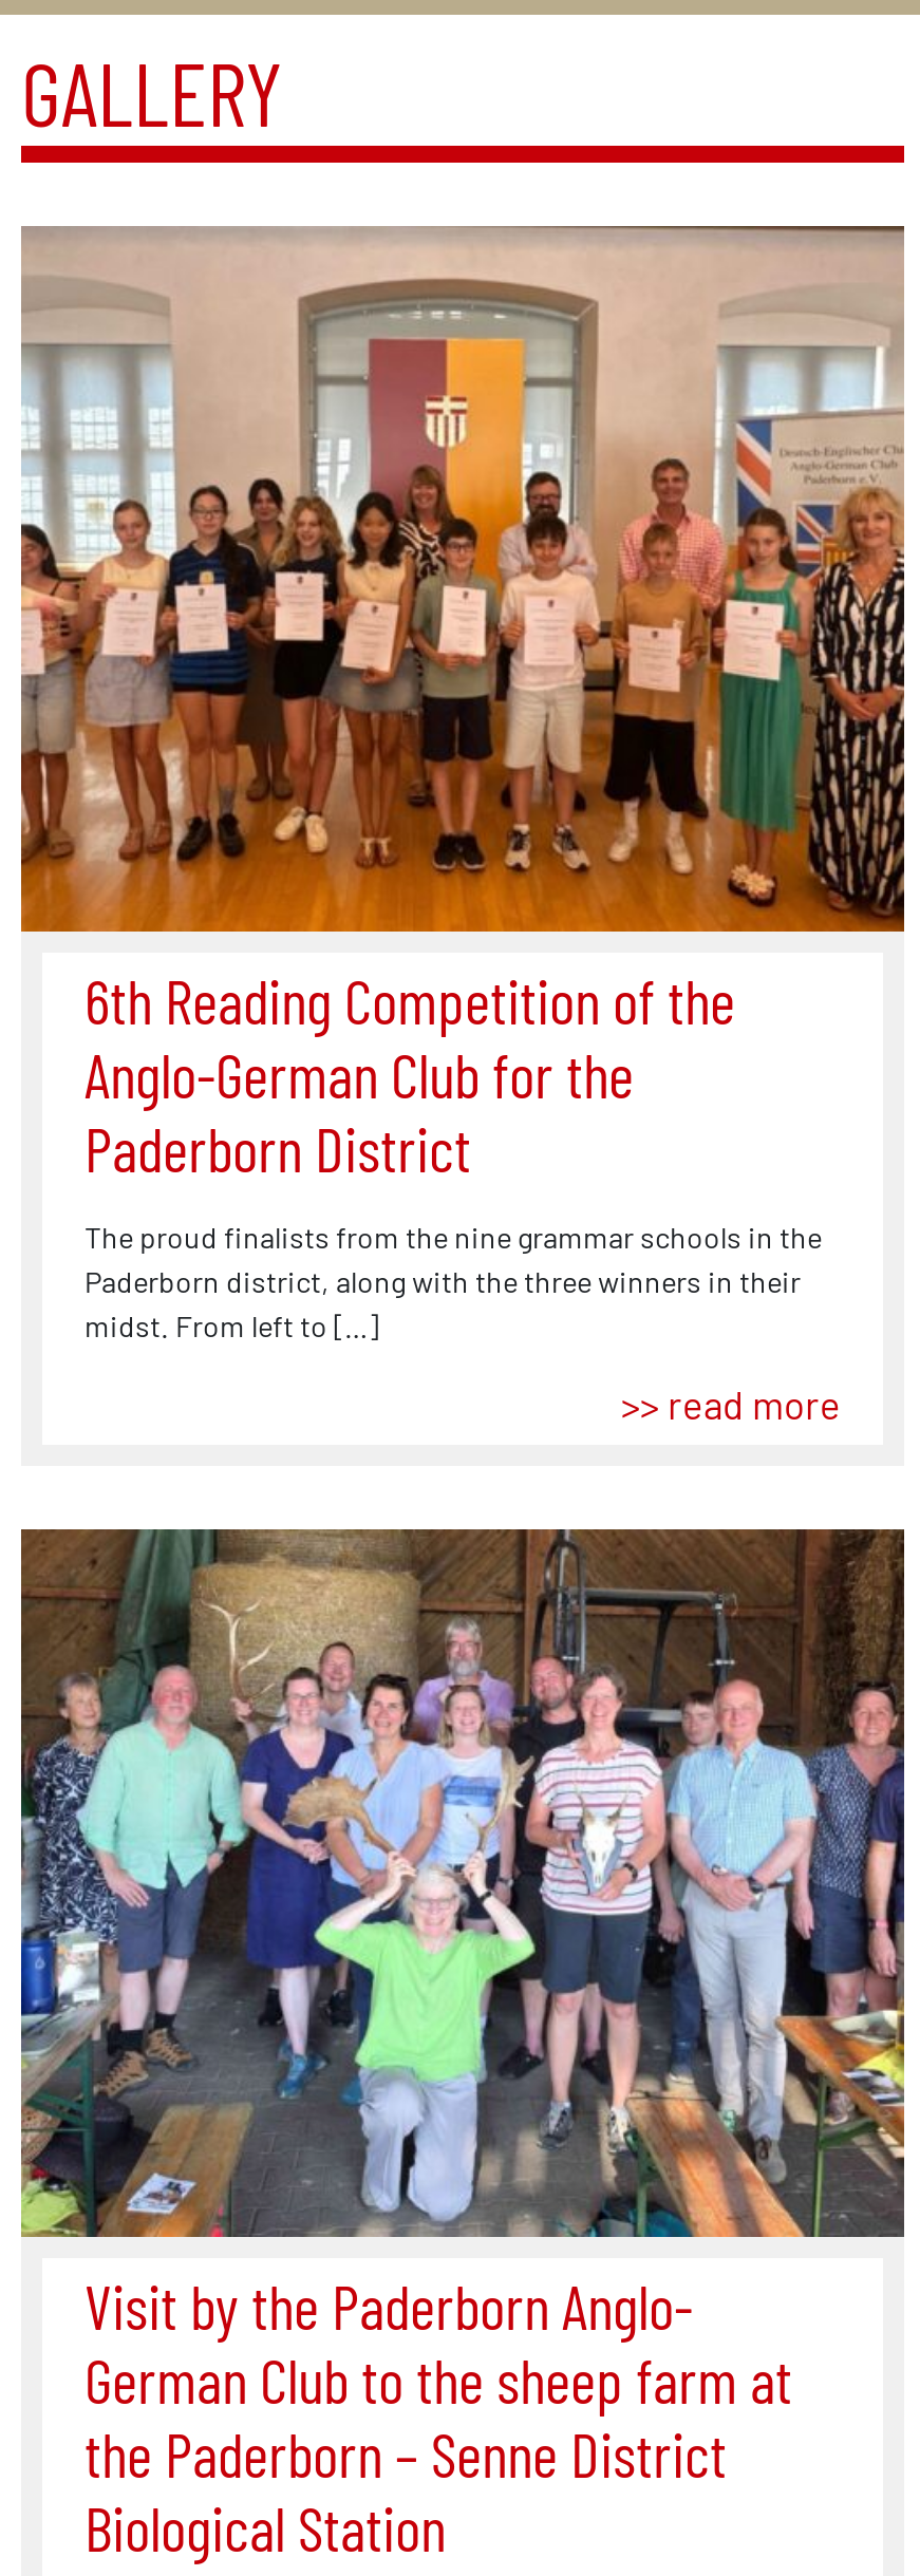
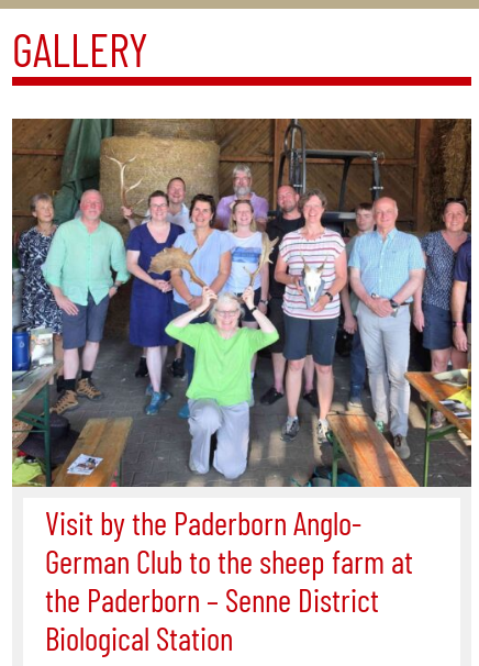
[19,227,906,1428] [image] | 6th Reading Competition of the | Anglo-German Club for the | Paderborn District | The proud finalists from the nine grammar schools in the | Paderborn district, along with the three winners in their | midst. From left to […] | >> read more -> none

